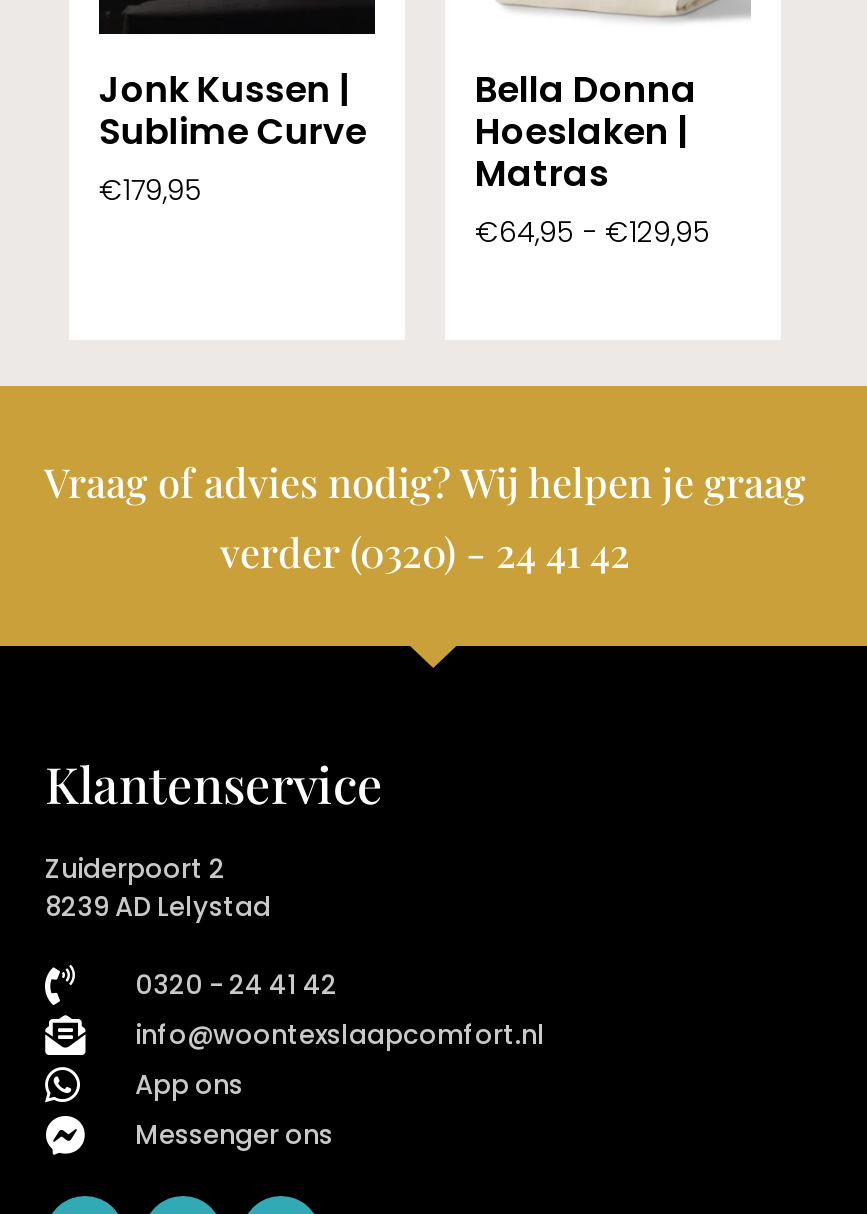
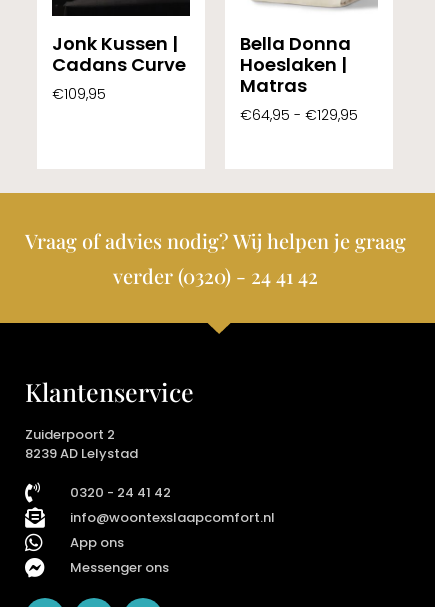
[99,105,367,155] Sublime Curve -> [52,52,186,77] Cadans Curve
[99,169,203,209] €179,95 -> [52,84,106,104] €109,95

